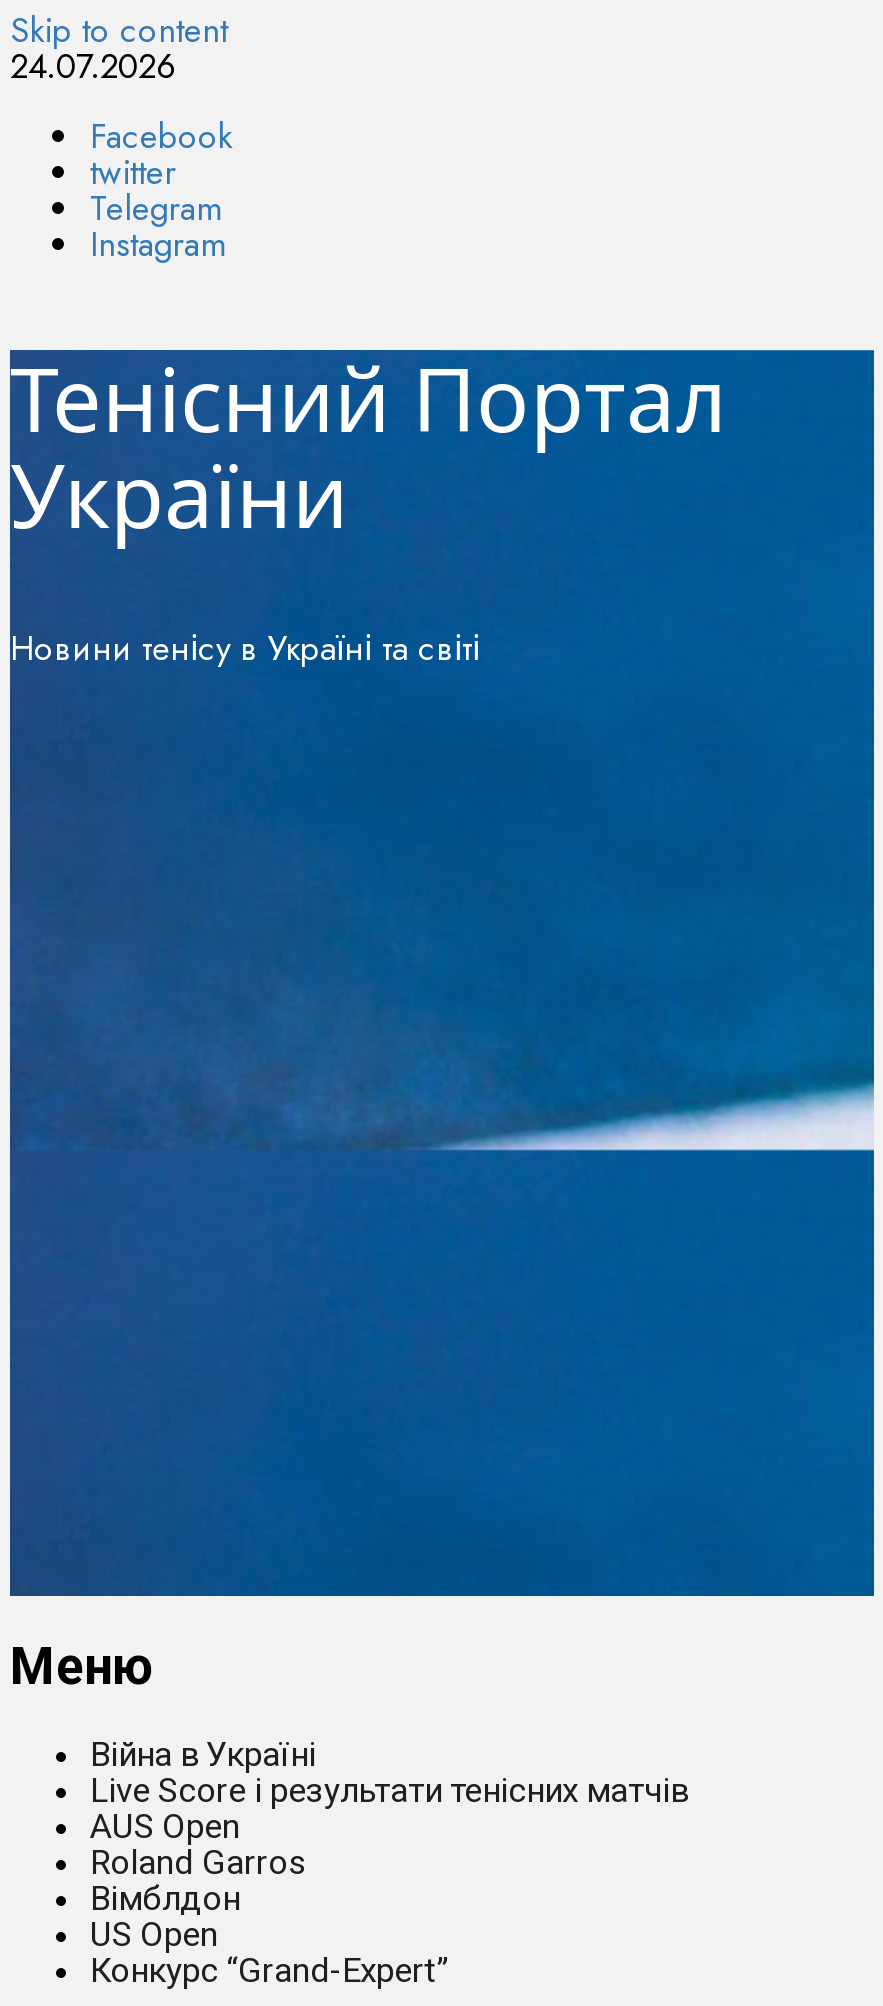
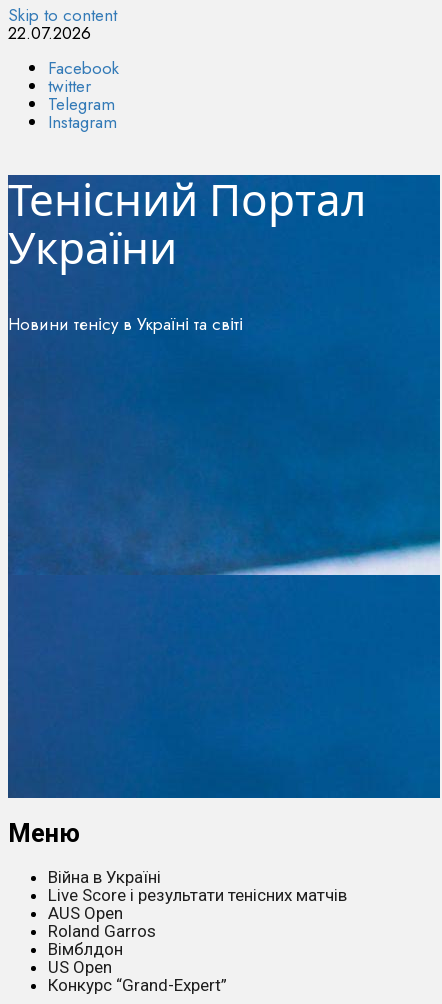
[10,42,176,90] 24.07.2026 -> [8,21,91,45] 22.07.2026

